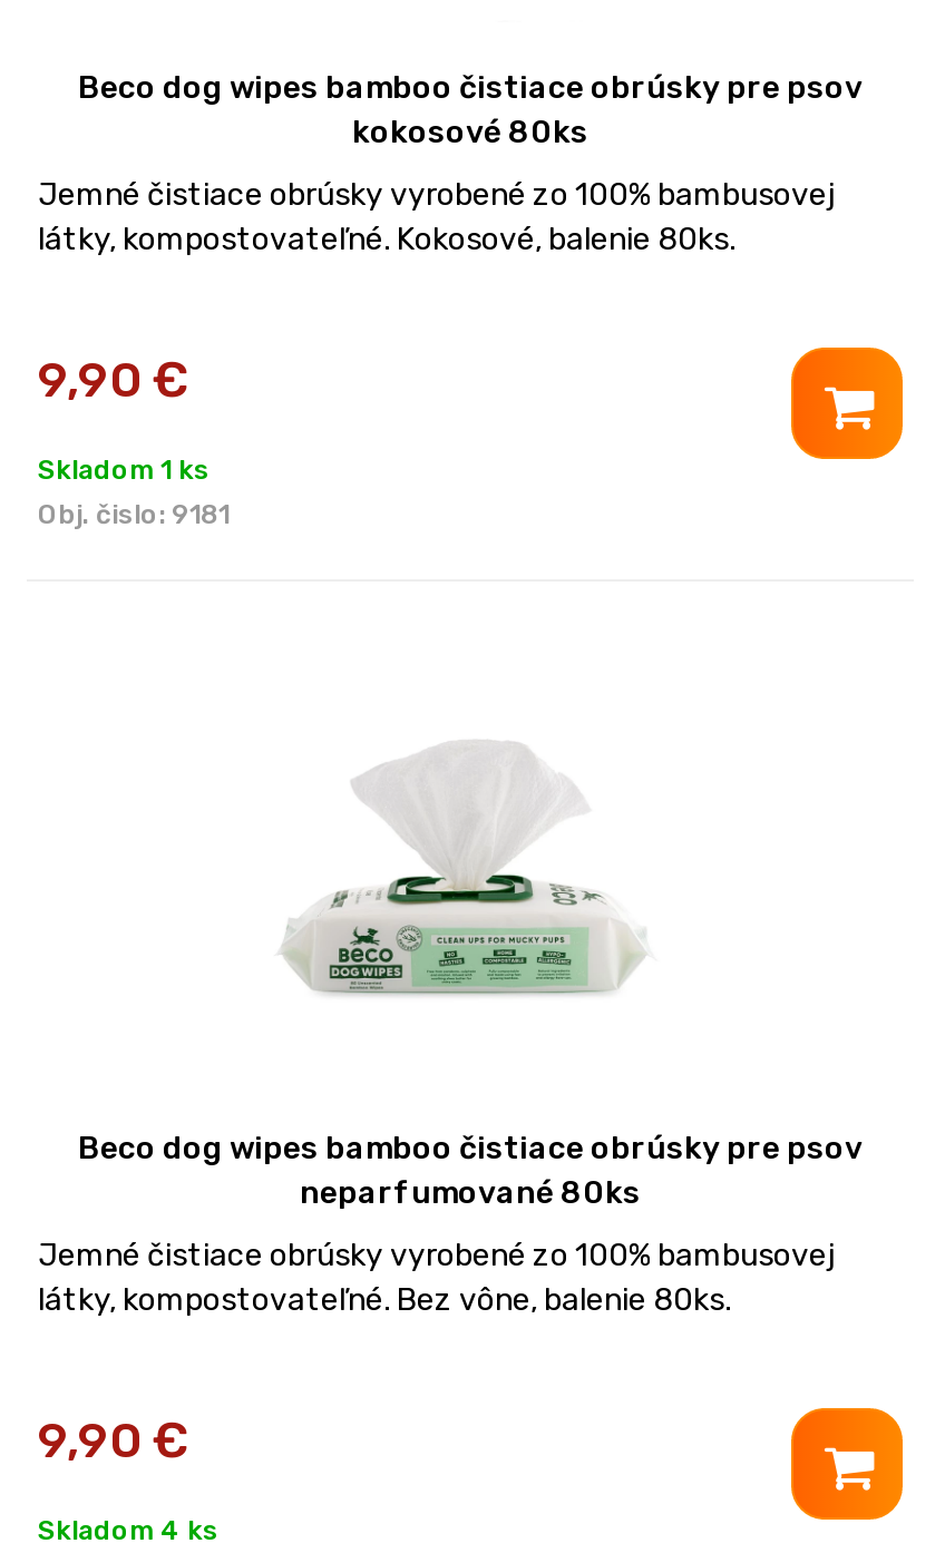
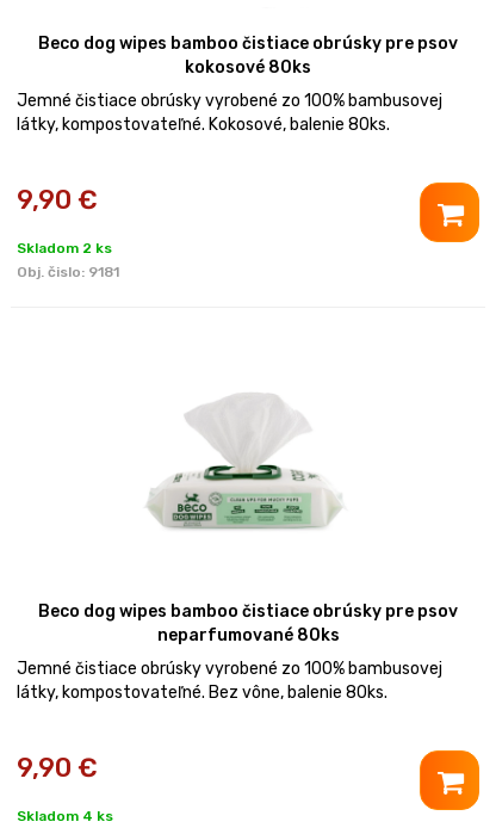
[38,454,210,485] Skladom 1 ks -> [17,239,112,256] Skladom 2 ks

